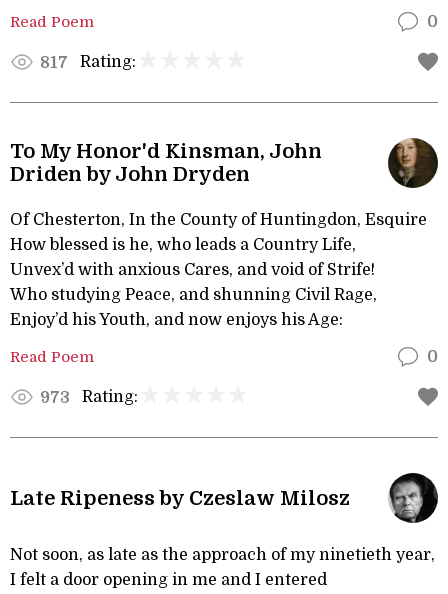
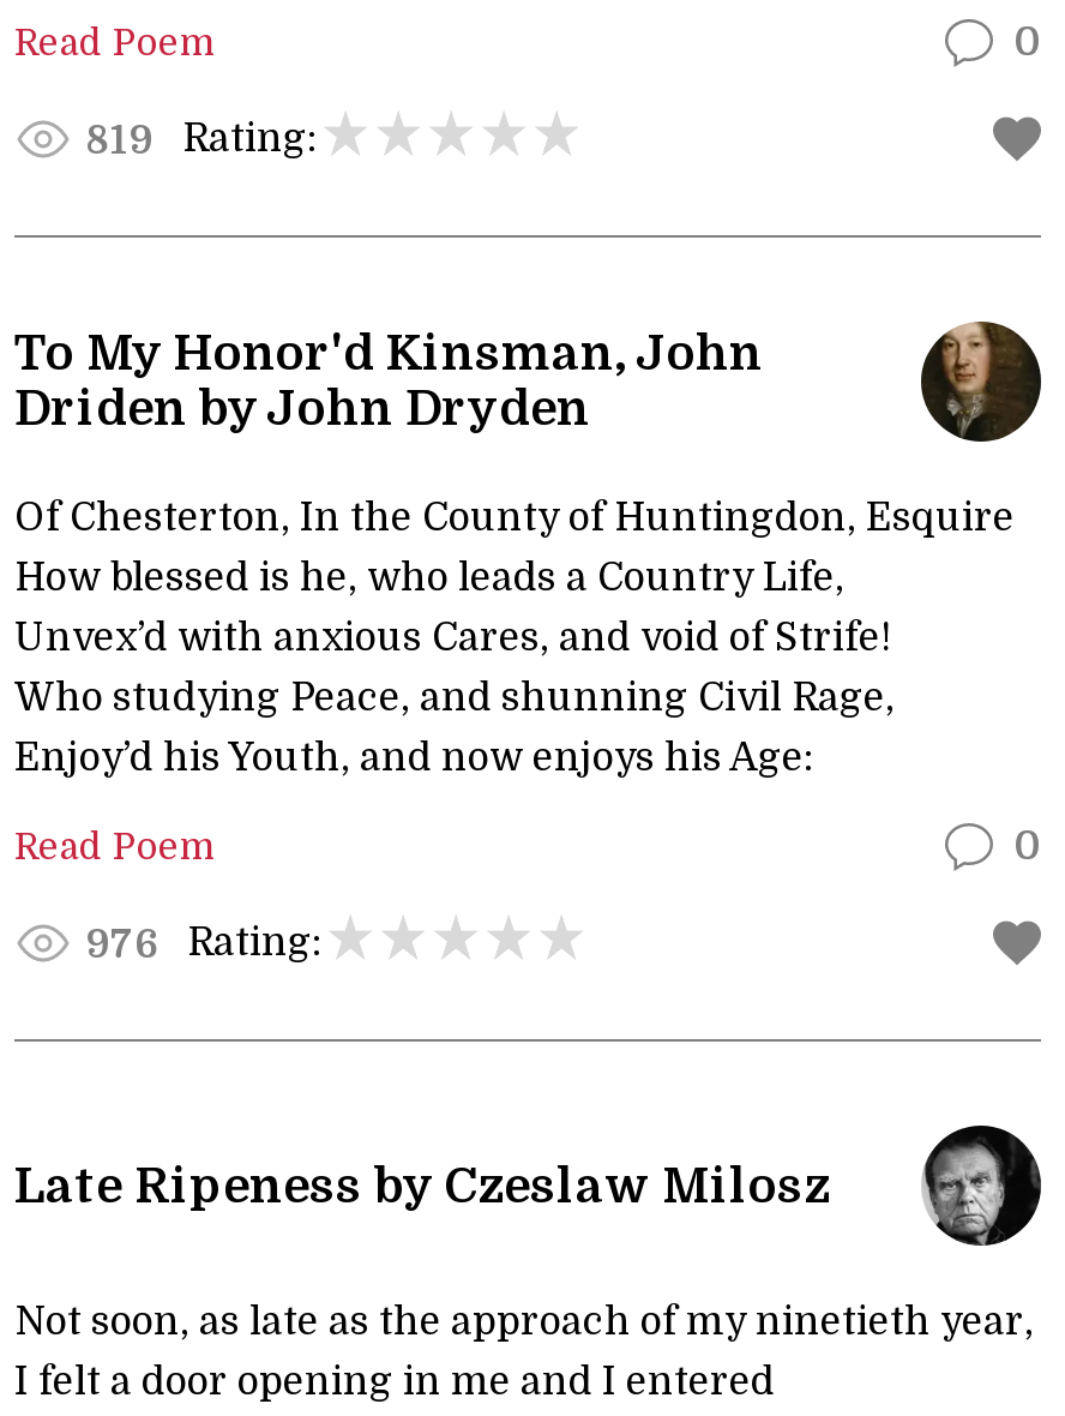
[40,53,136,72] 817 Rating: -> [86,118,317,162] 819 Rating:
[40,388,138,407] 973 Rating: -> [86,922,321,966] 976 Rating:

